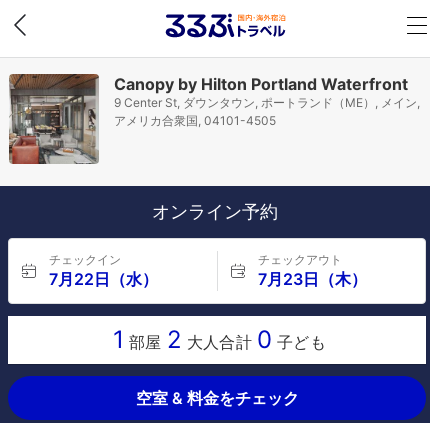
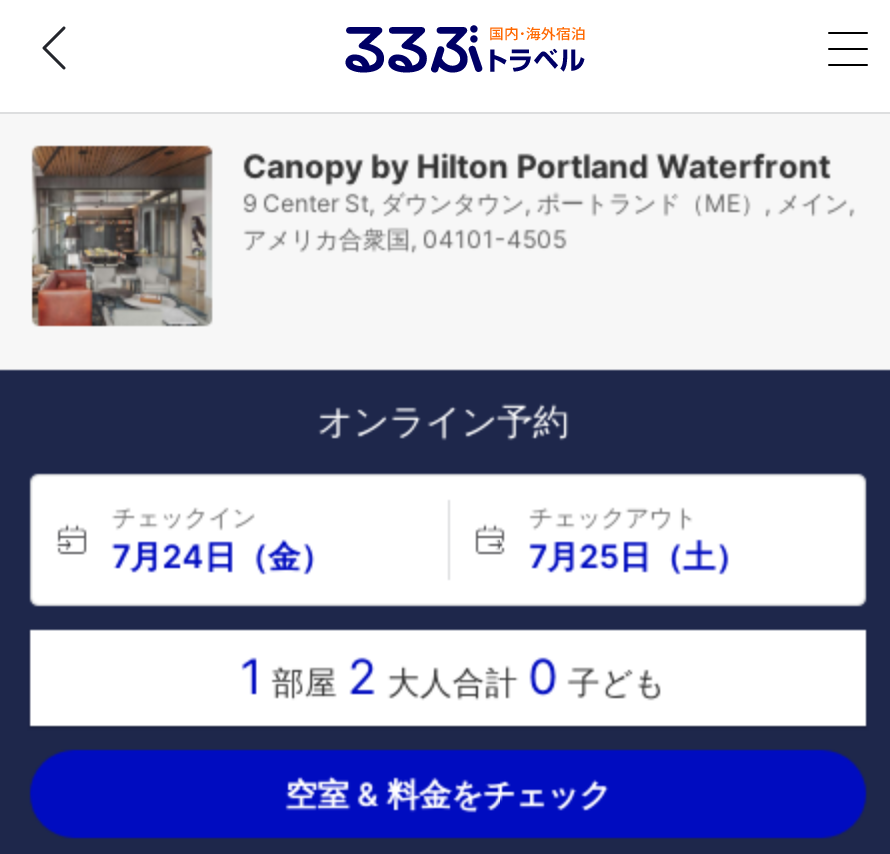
[49,269,158,289] 7月22日（水） -> [112,536,332,576] 7月24日（金）
[257,269,366,289] 7月23日（木） -> [529,536,747,576] 7月25日（土）

